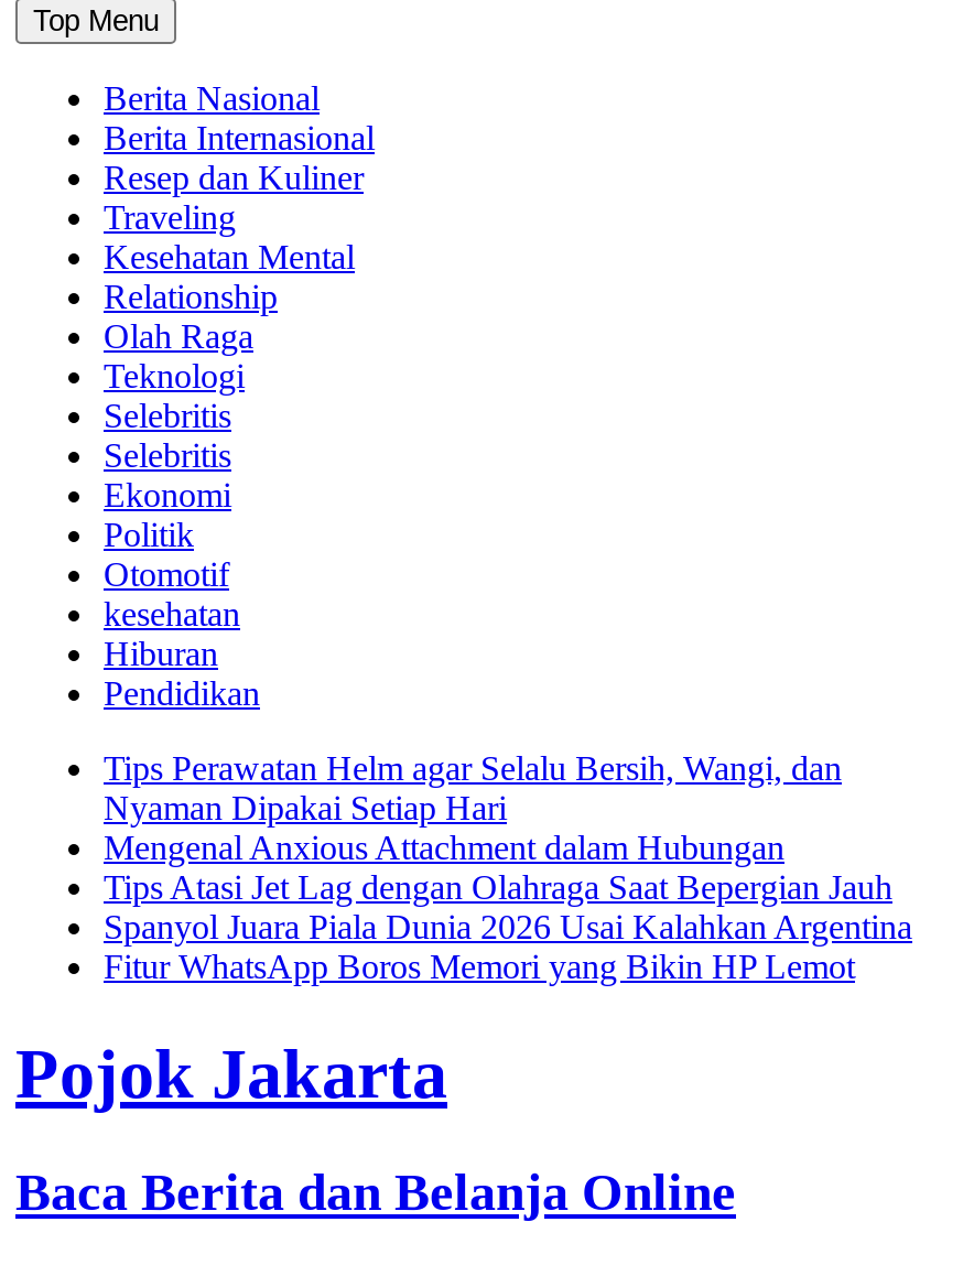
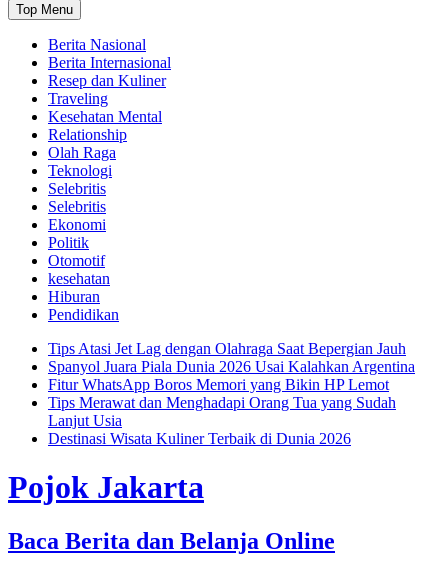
[104,749,842,866] Tips Perawatan Helm agar Selalu Bersih, Wangi, dan | Nyaman Dipakai Setiap Hari | Mengenal Anxious Attachment dalam Hubungan -> none
moved [104,868,912,985] -> [48,340,415,393]: Tips Atasi Jet Lag dengan Olahraga Saat Bepergian Jauh | Spanyol Juara Piala Dunia 2026 Usai Kalahkan Argentina | Fitur WhatsApp Boros Memori yang Bikin HP Lemot
none -> [48,394,396,447] Tips Merawat dan Menghadapi Orang Tua yang Sudah | Lanjut Usia | Destinasi Wisata Kuliner Terbaik di Dunia 2026

